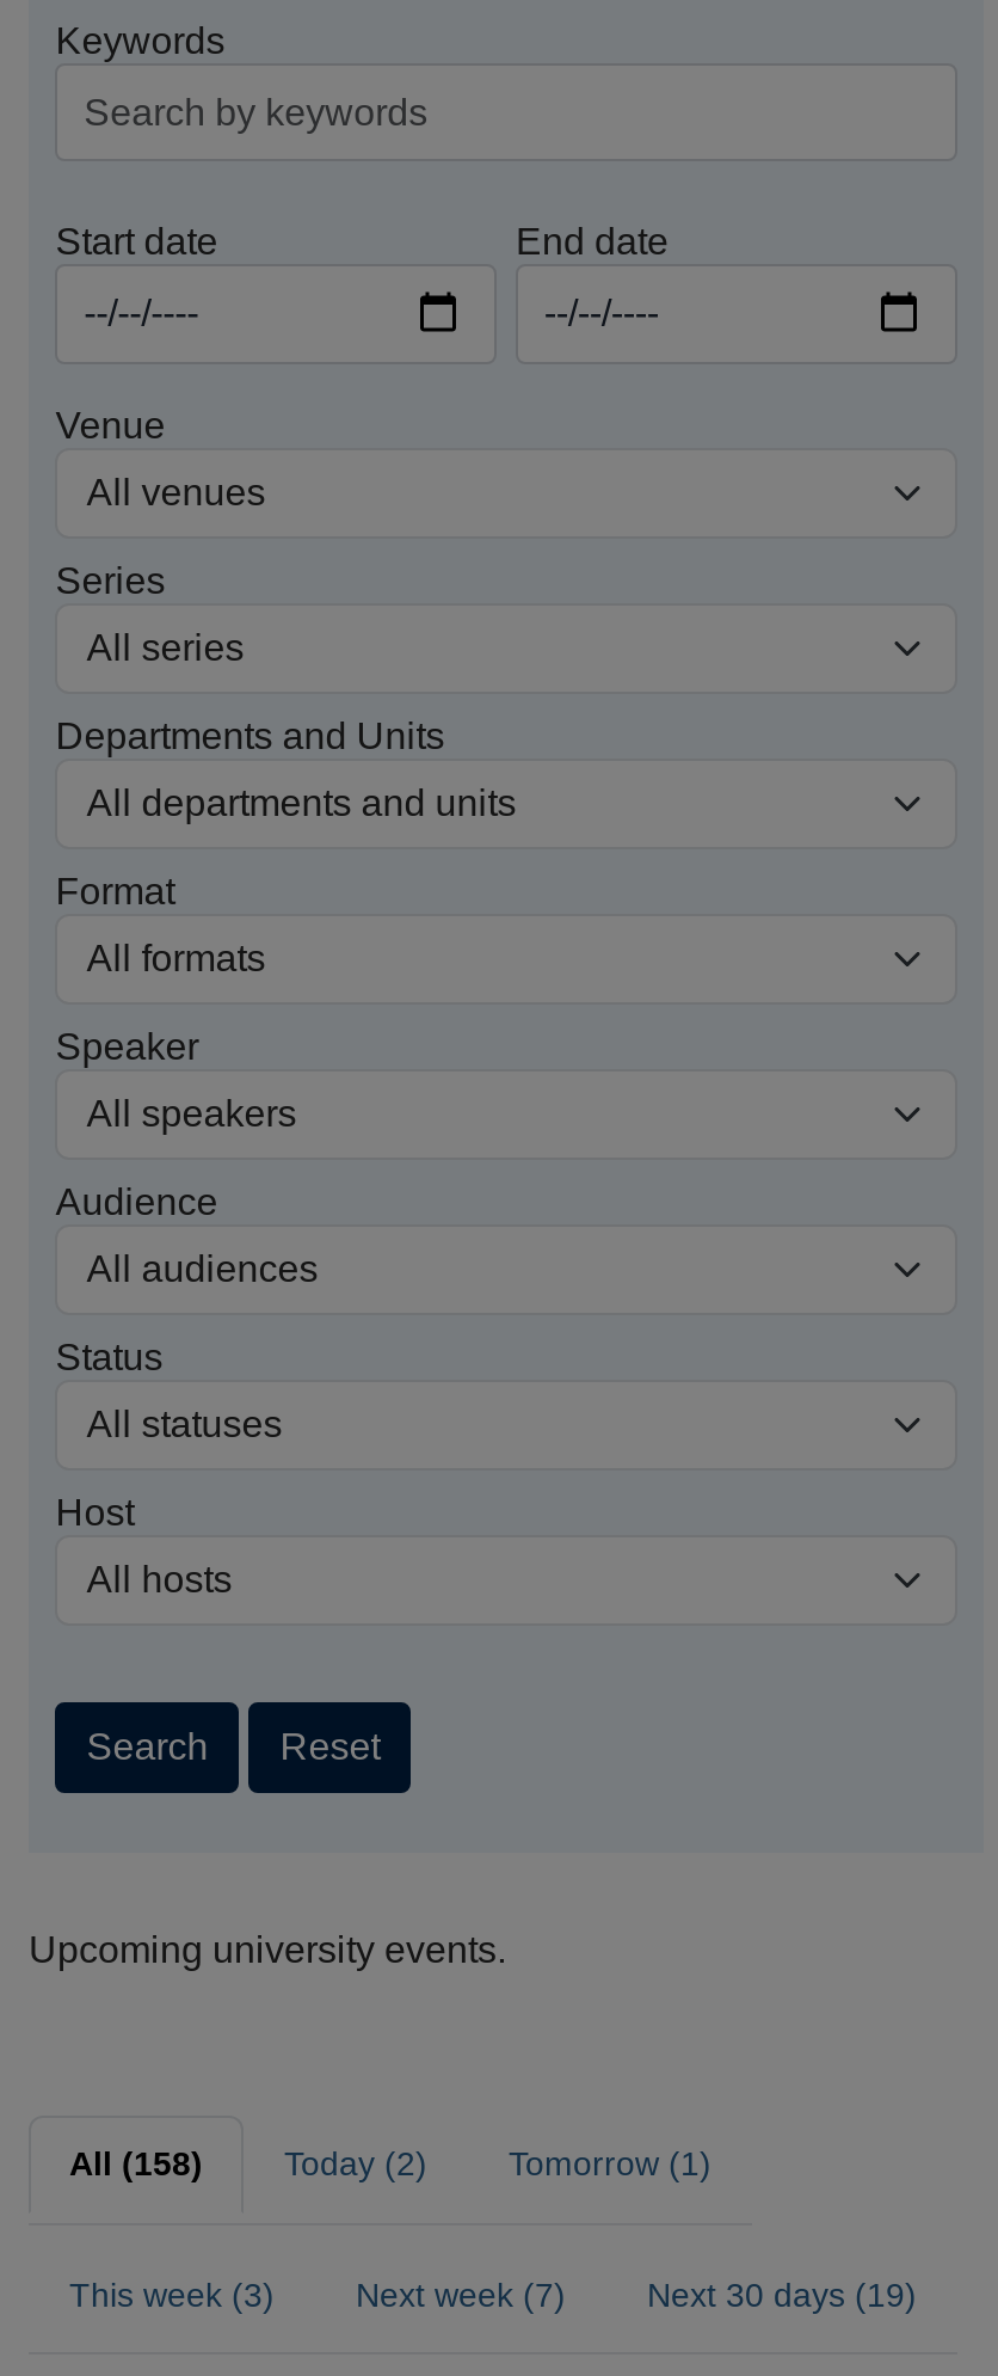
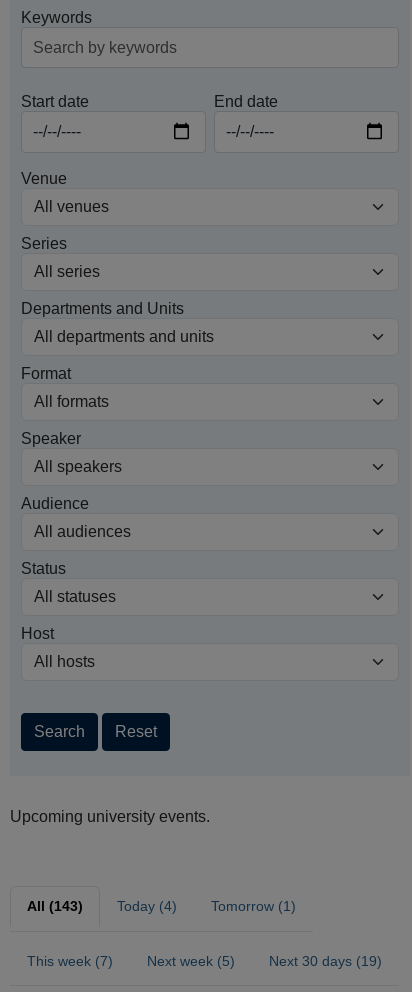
[69,2144,203,2183] All (158) -> [27,898,83,914] All (143)
[284,2144,427,2183] Today (2) -> [117,898,177,914] Today (4)
[69,2275,275,2313] This week (3) -> [27,953,113,969] This week (7)
[356,2275,566,2313] Next week (7) -> [147,953,235,969] Next week (5)

